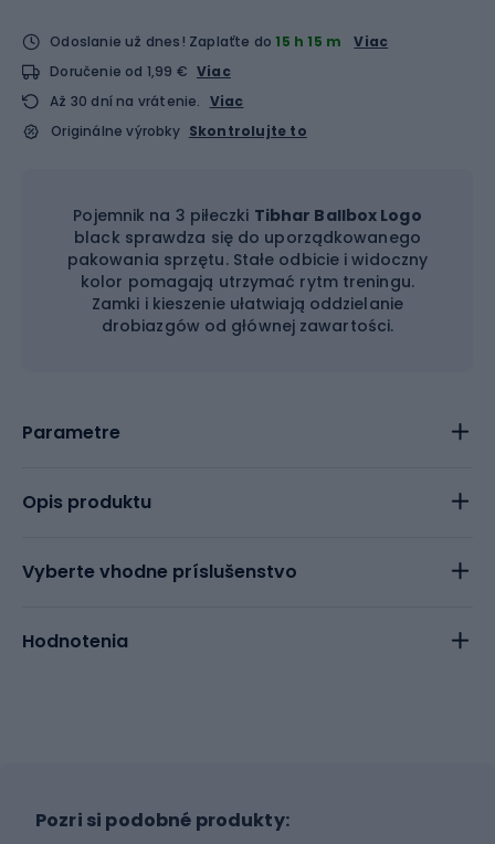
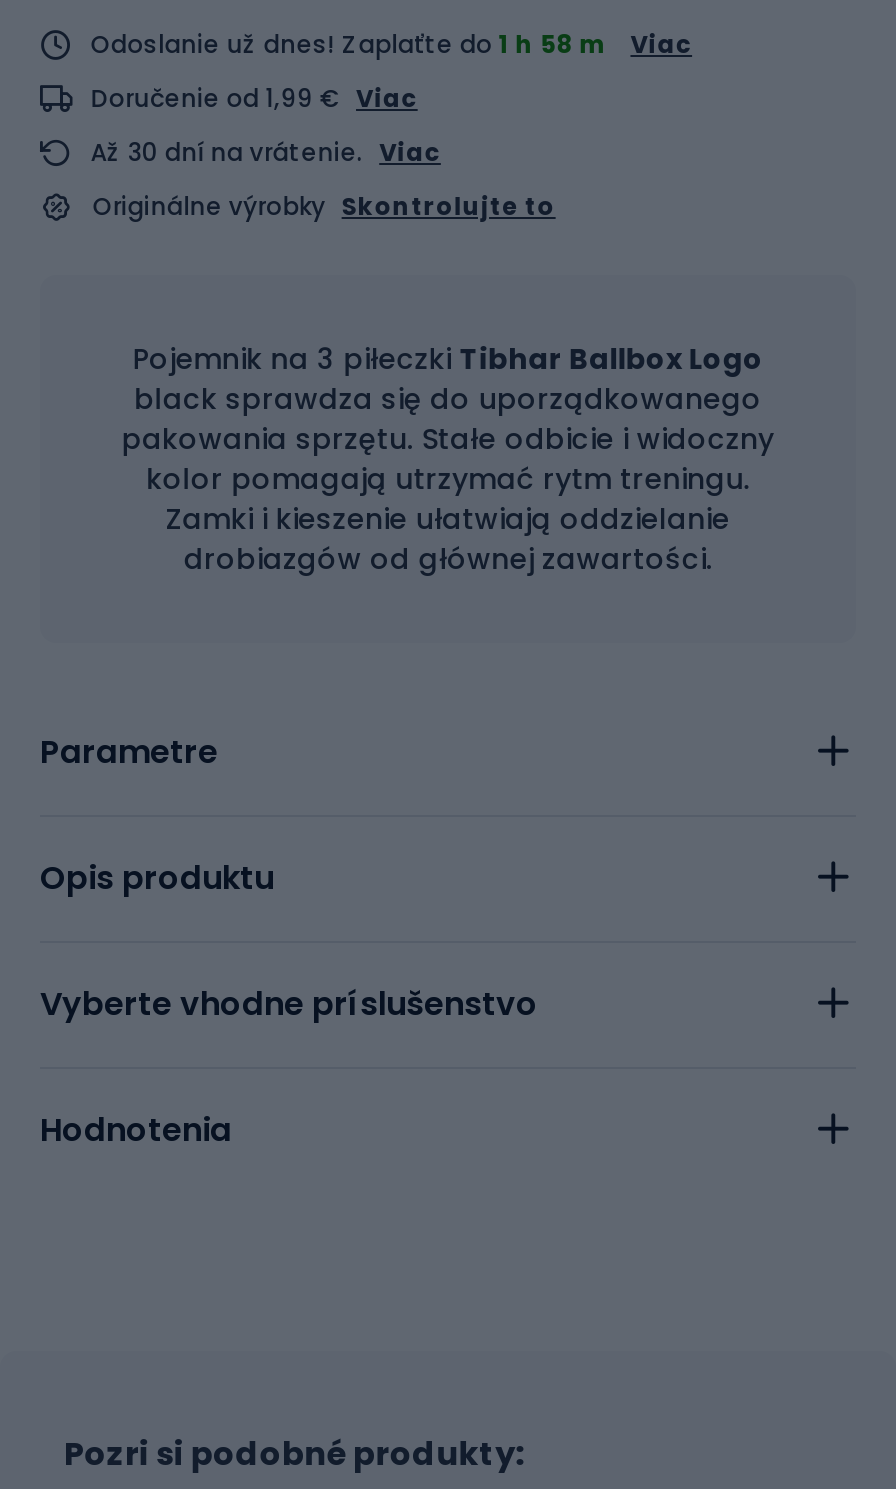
[50,32,342,51] Odoslanie už dnes! Zaplaťte do 15 h 15 m -> [90,27,608,61] Odoslanie už dnes! Zaplaťte do 1 h 58 m

